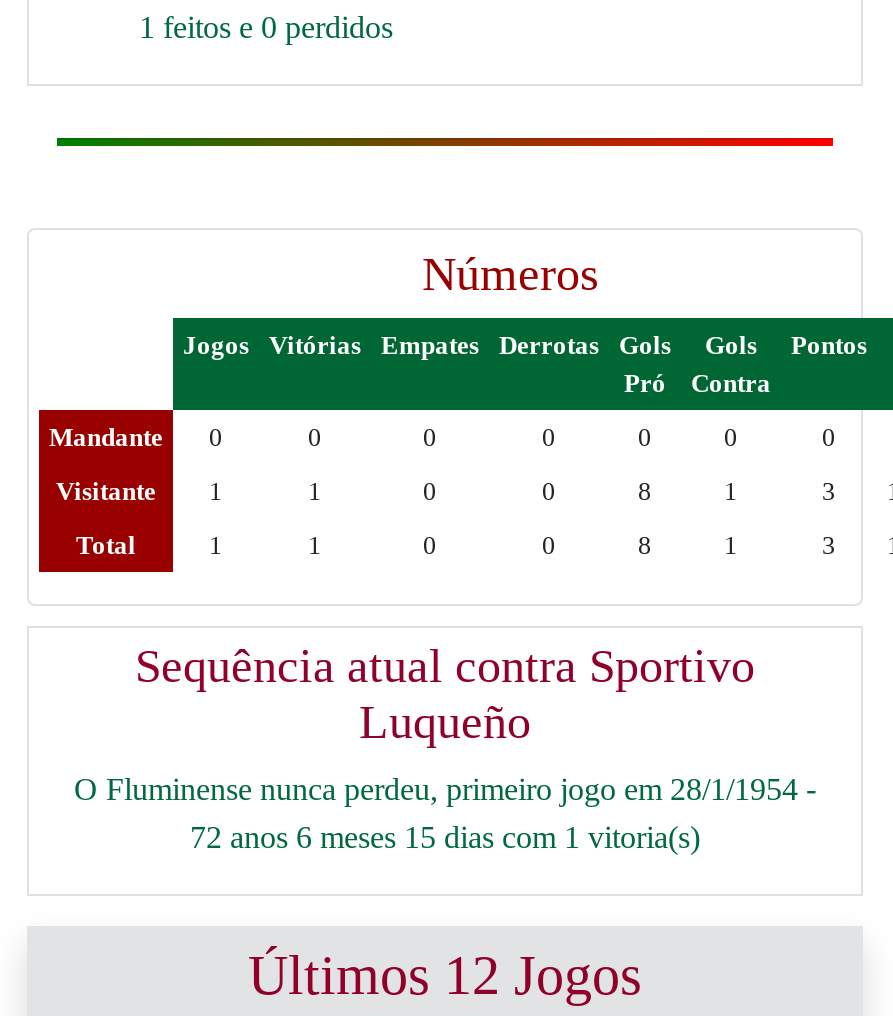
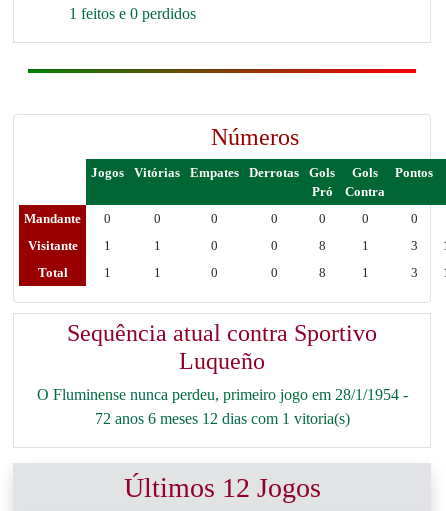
[190,820,700,854] 72 anos 6 meses 15 dias com 1 vitoria(s) -> [94,410,349,427] 72 anos 6 meses 12 dias com 1 vitoria(s)

